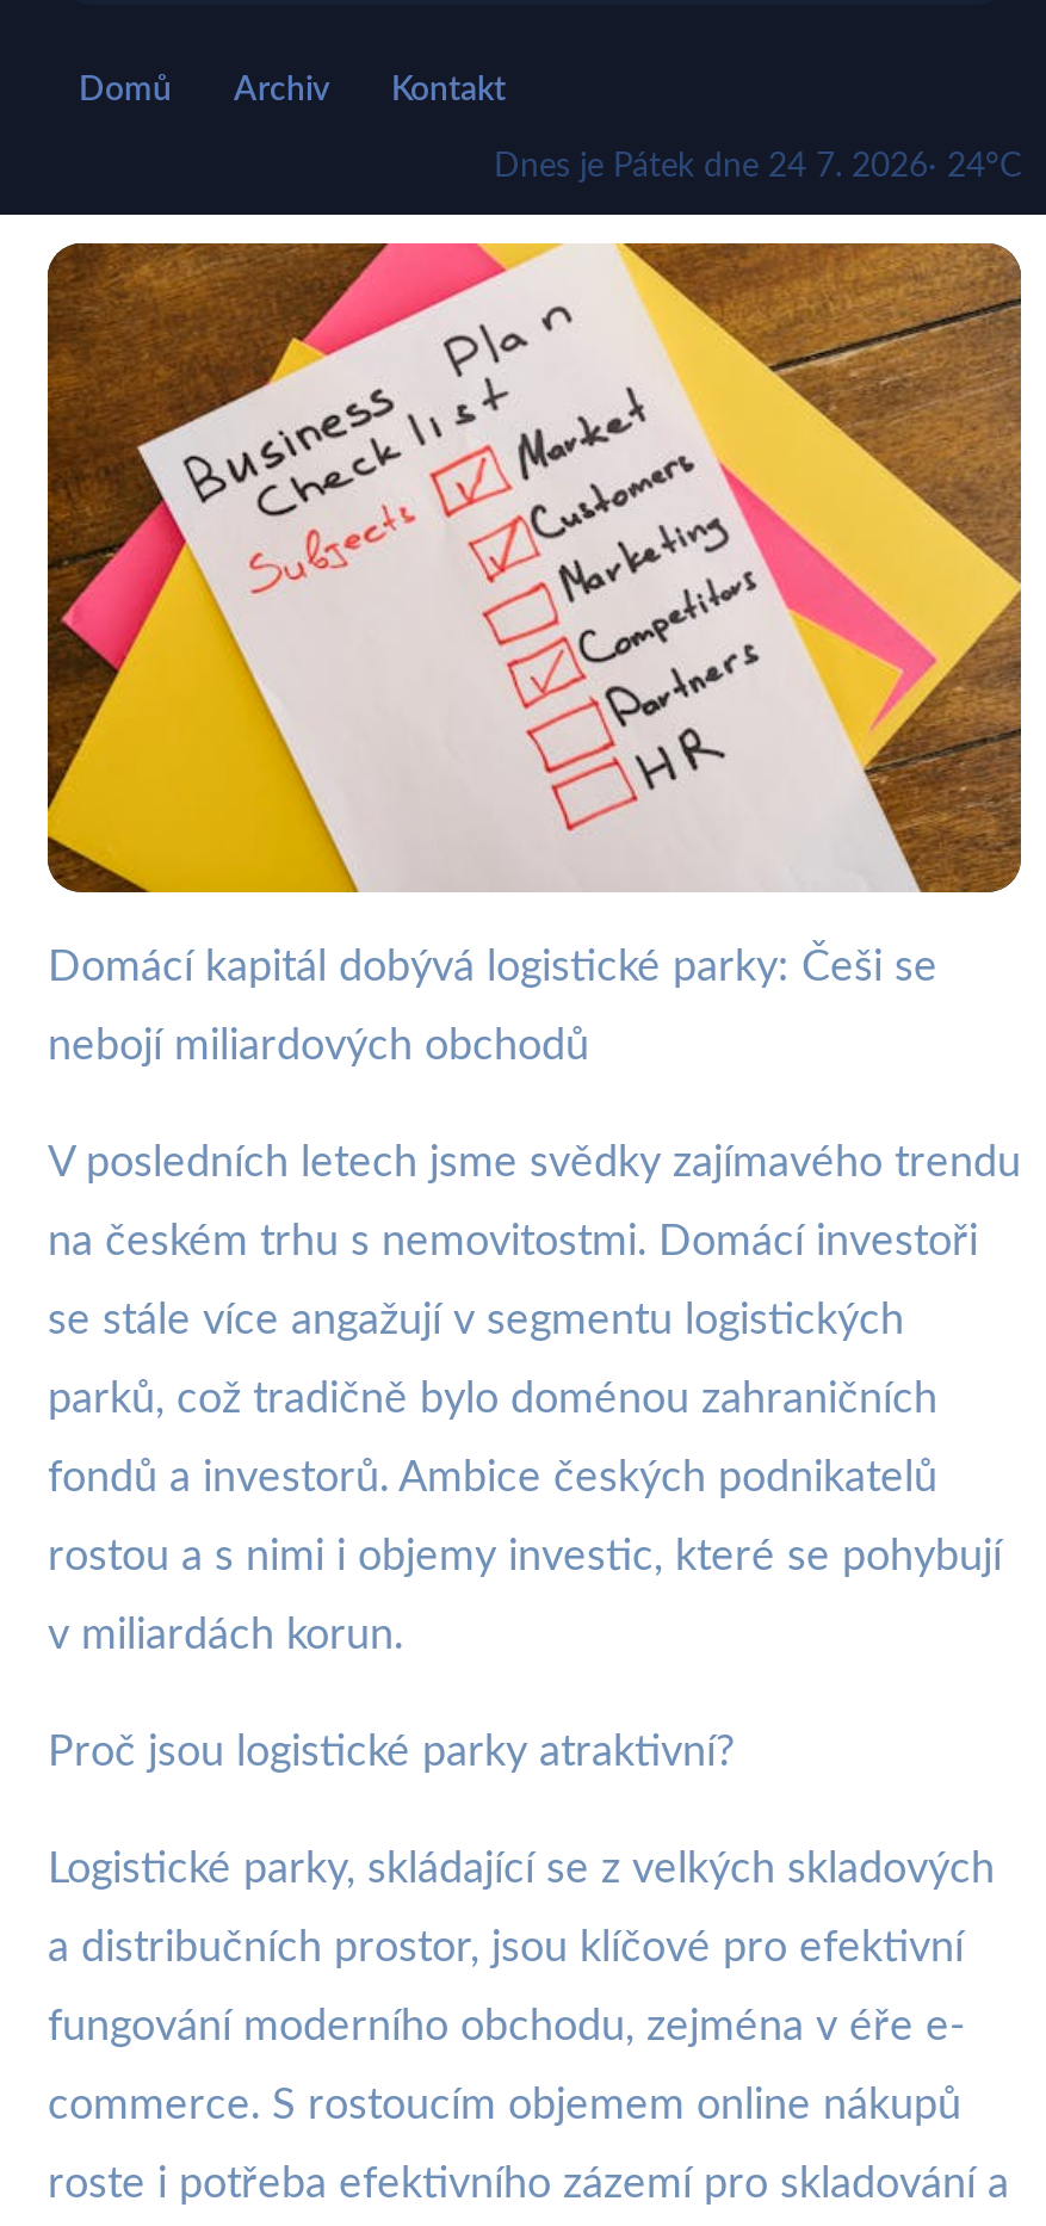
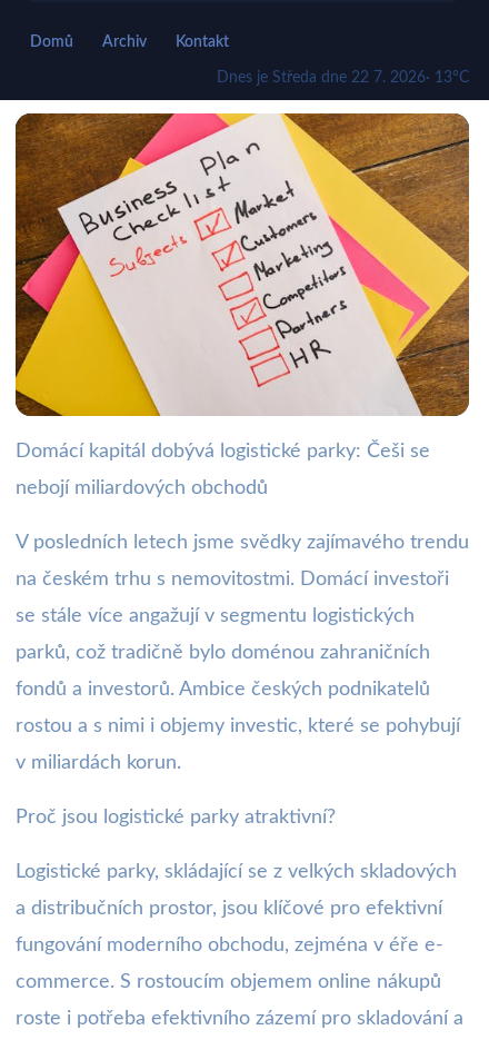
[494,150,1021,184] Dnes je Pátek dne 24 7. 2026 · 24°C -> [217,70,469,86] Dnes je Středa dne 22 7. 2026 · 13°C

